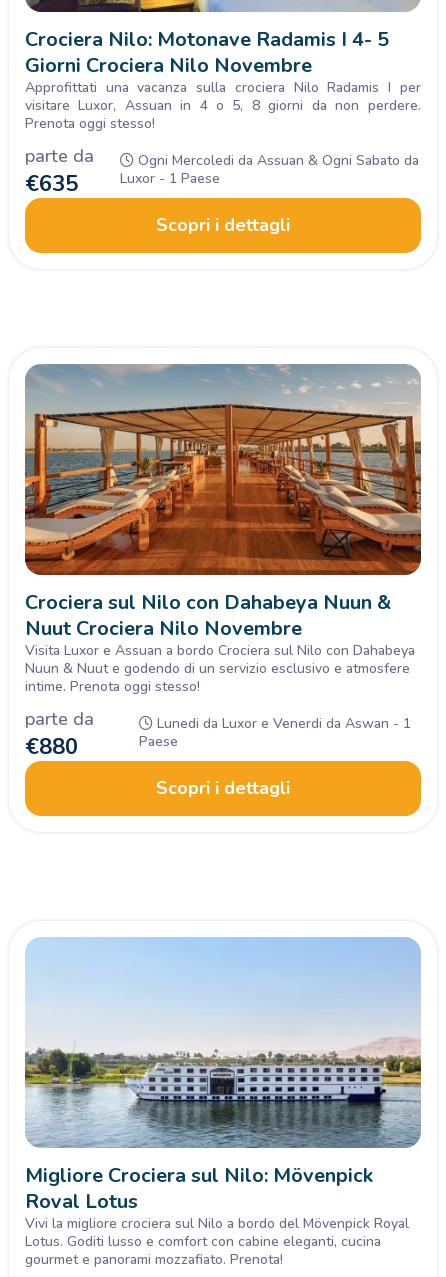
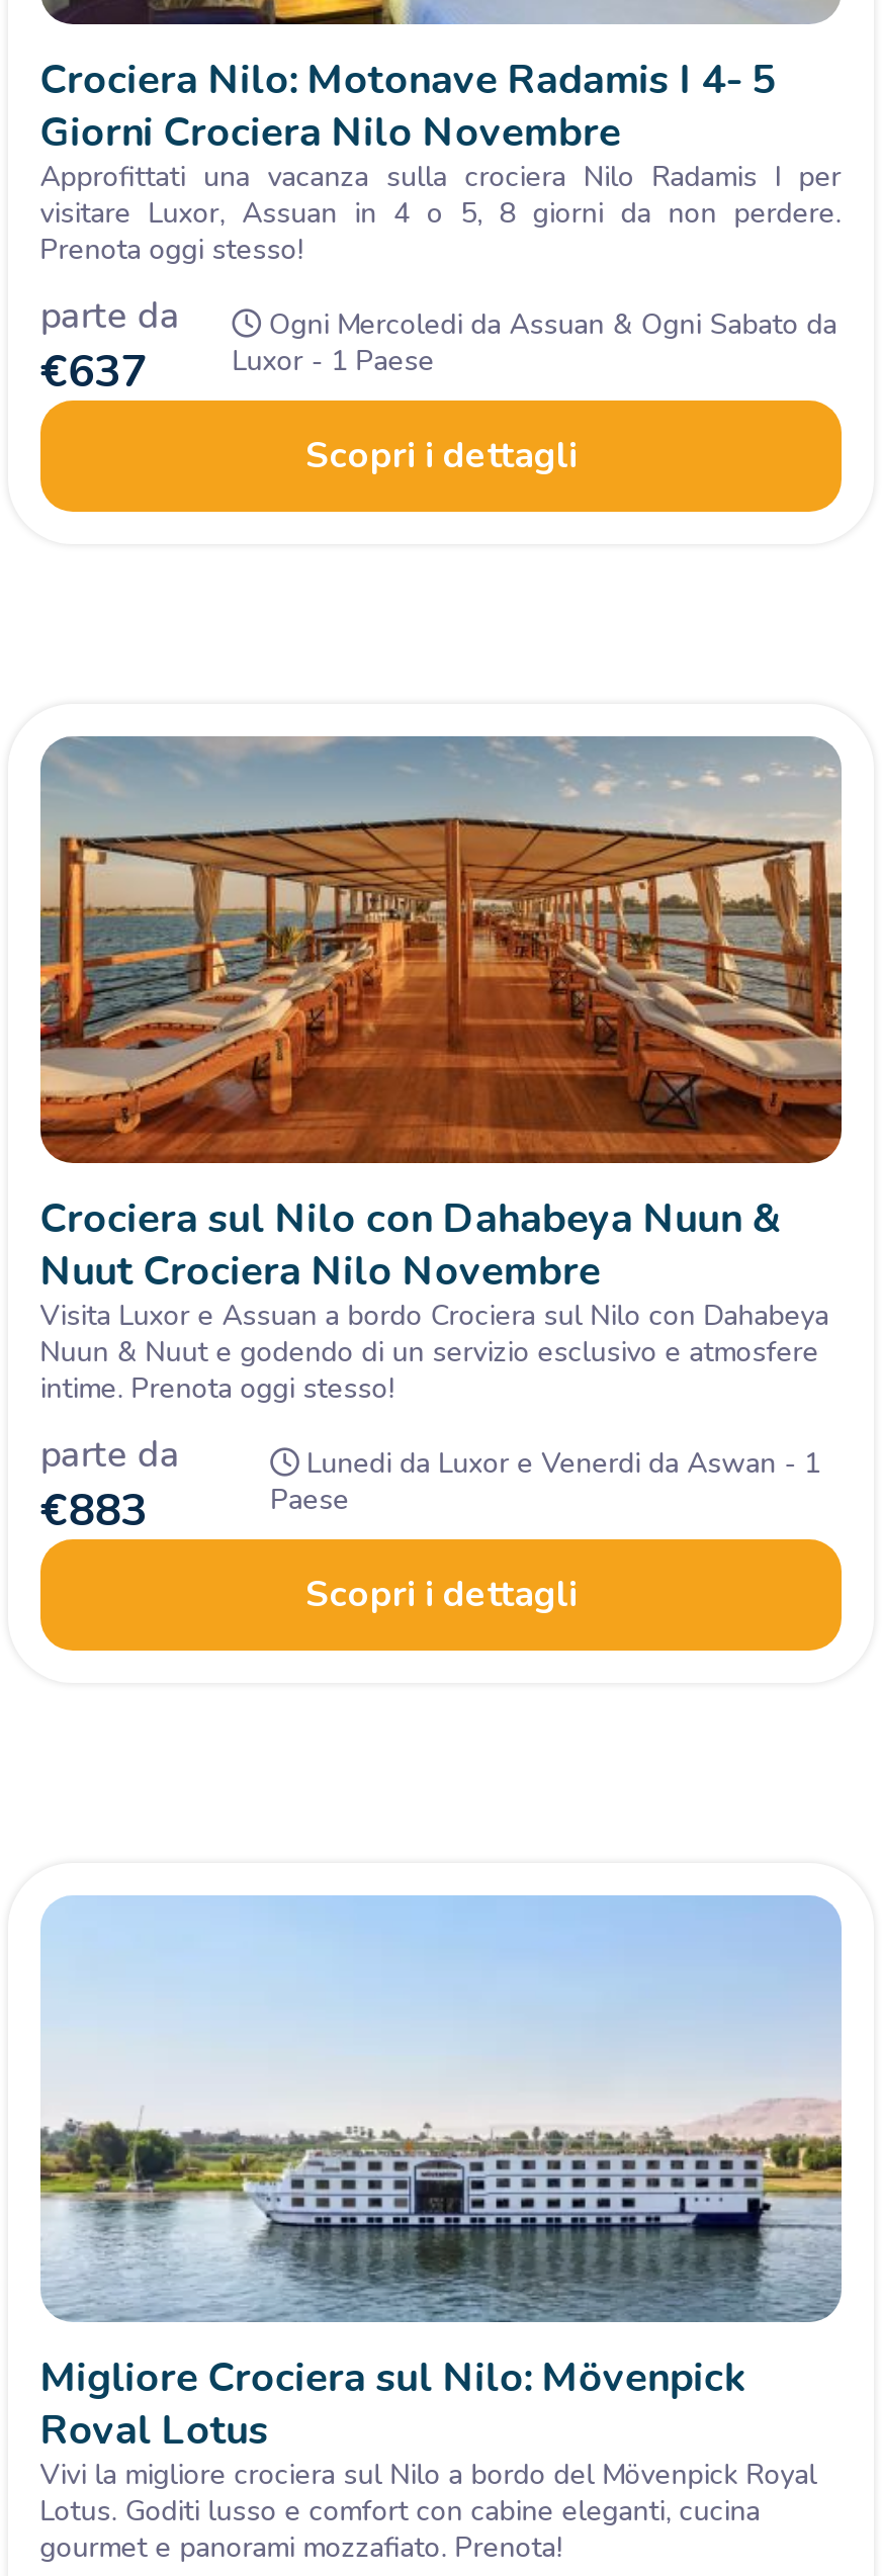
[25,168,78,198] €635 -> [40,341,147,402] €637
[25,731,78,761] €880 -> [40,1480,147,1540] €883

